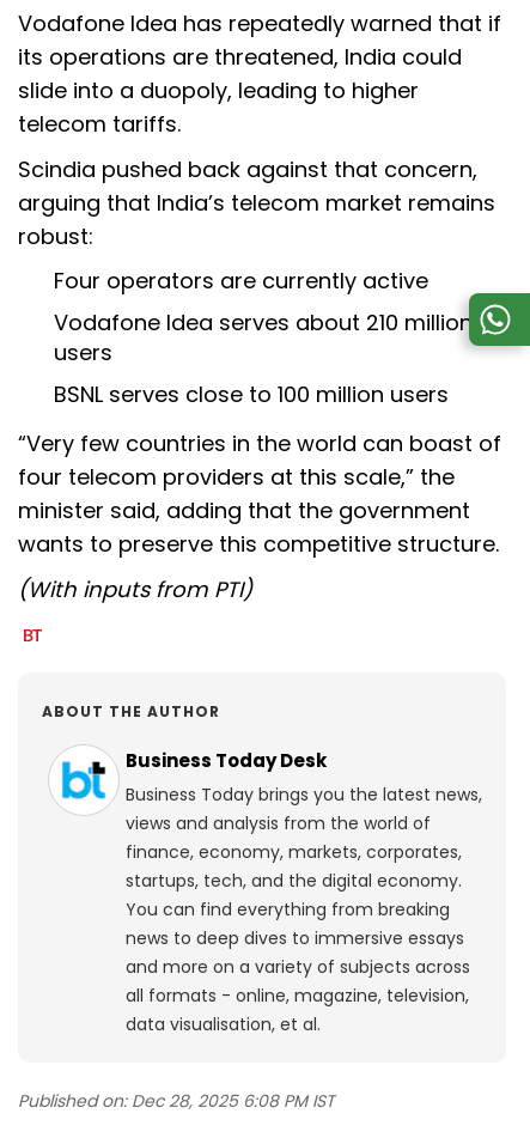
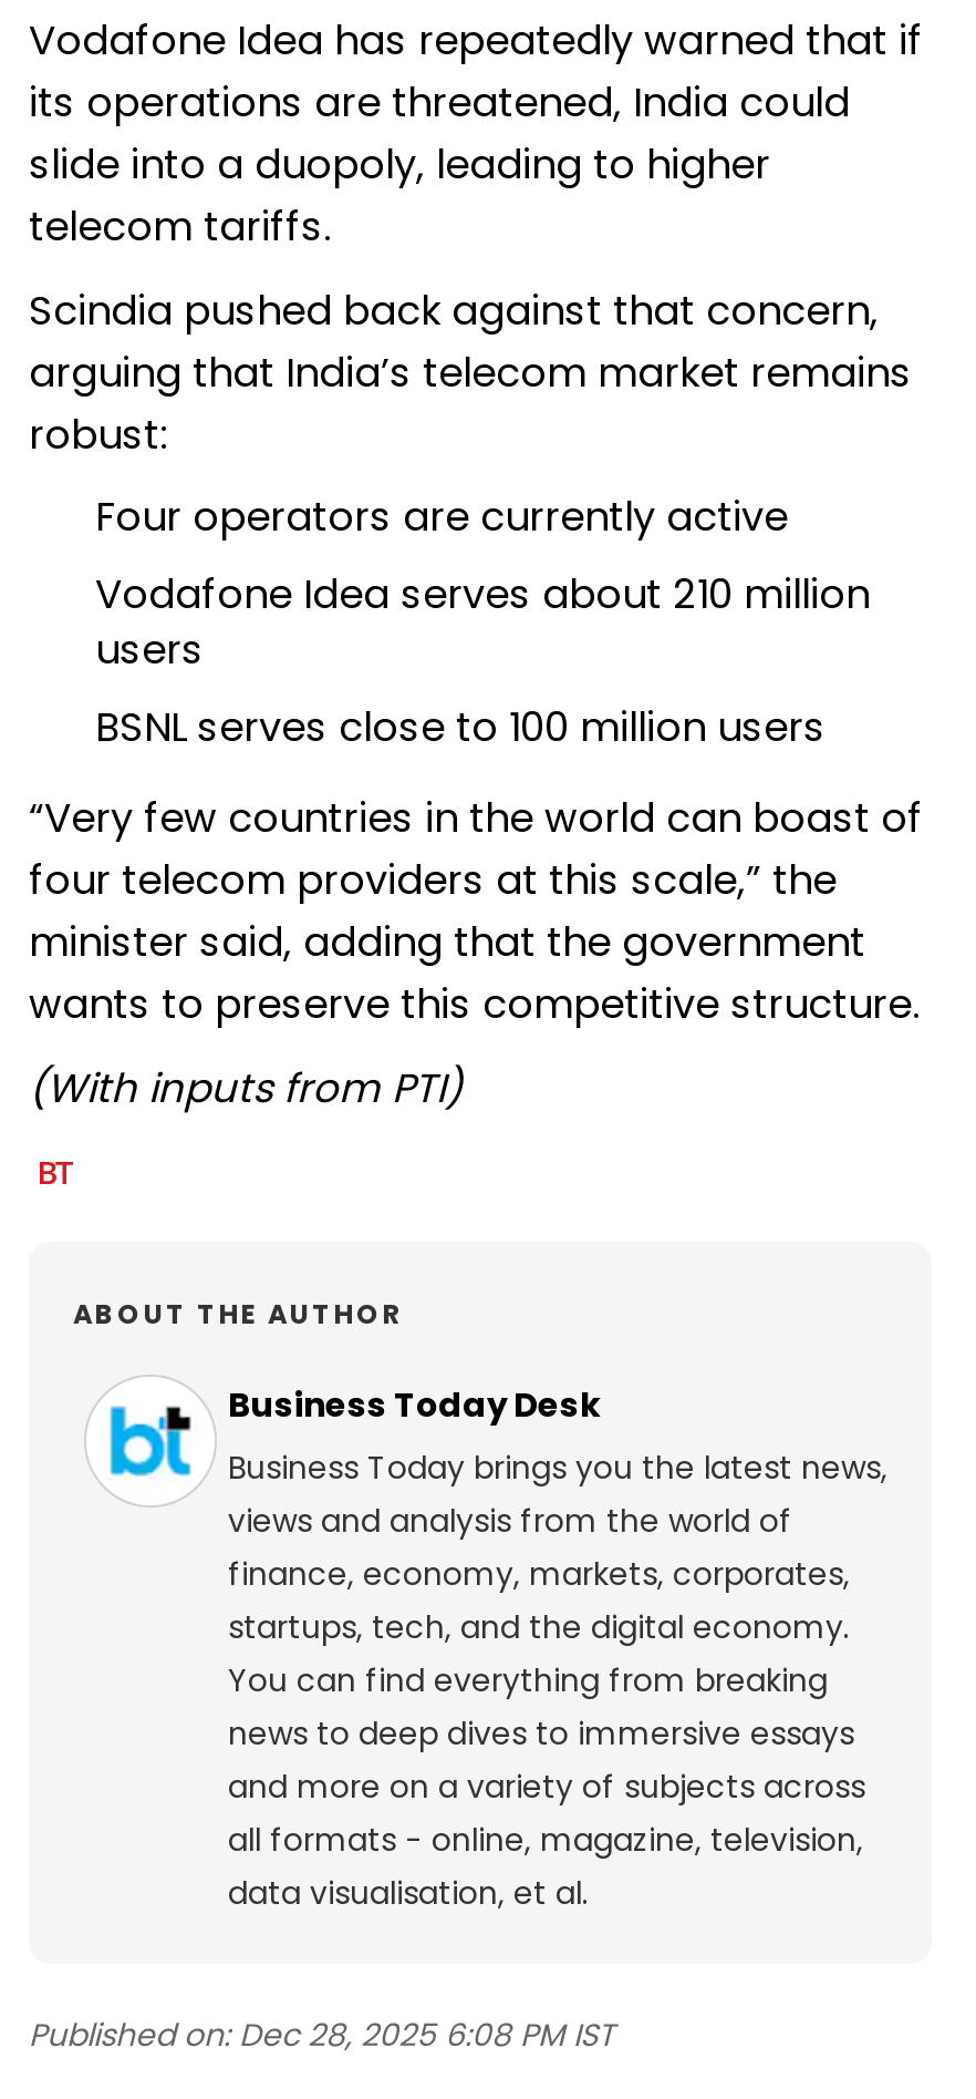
[463,292,526,352] [image] -> none

